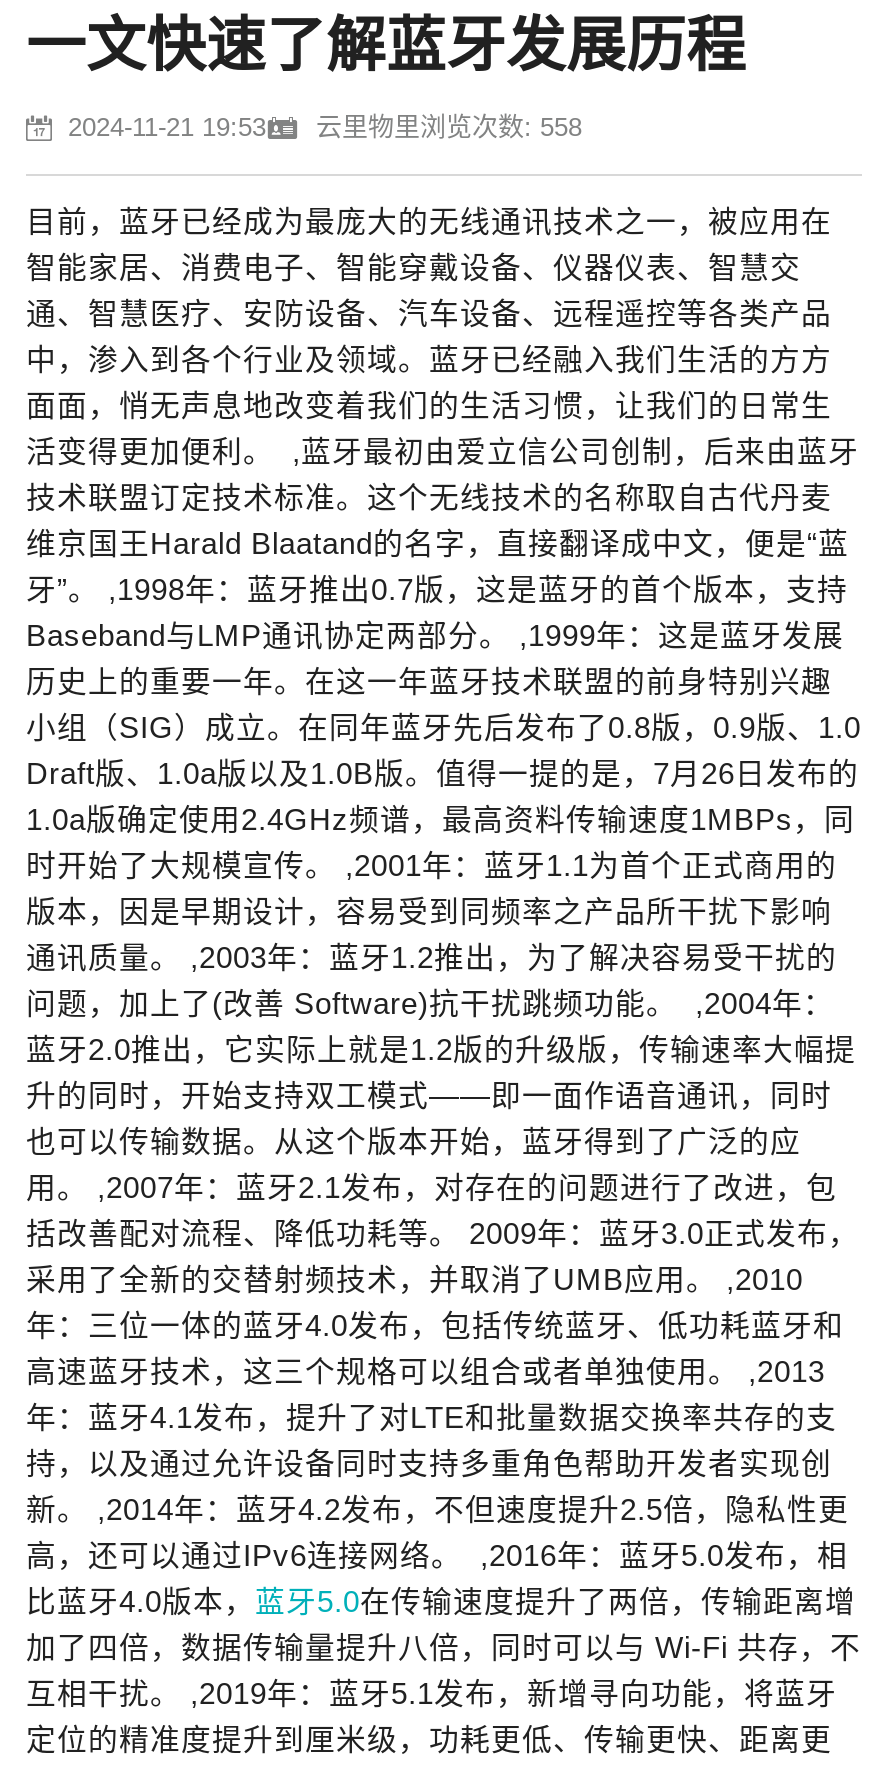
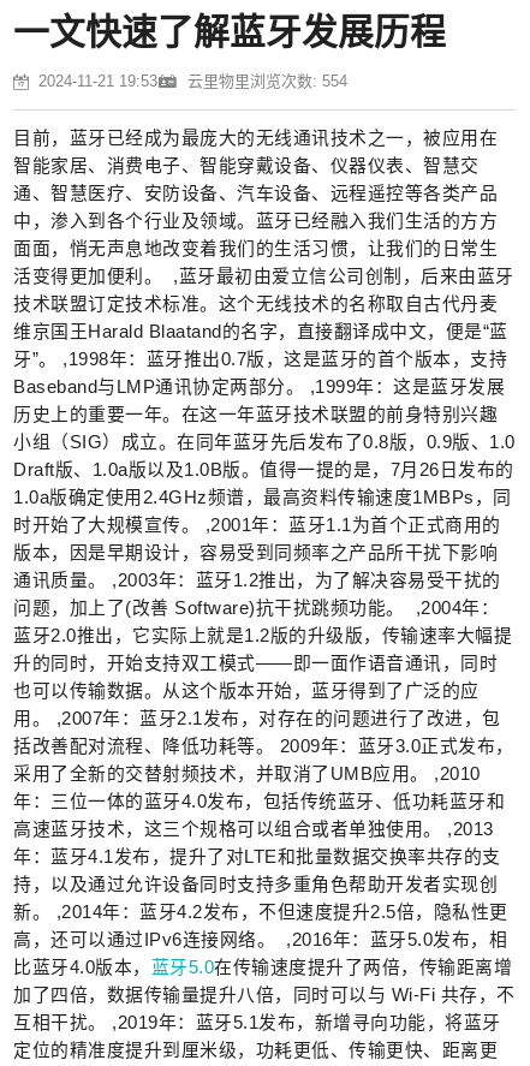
[300,112,582,142] 云里物里浏览次数: 558 -> [178,72,347,90] 云里物里浏览次数: 554

